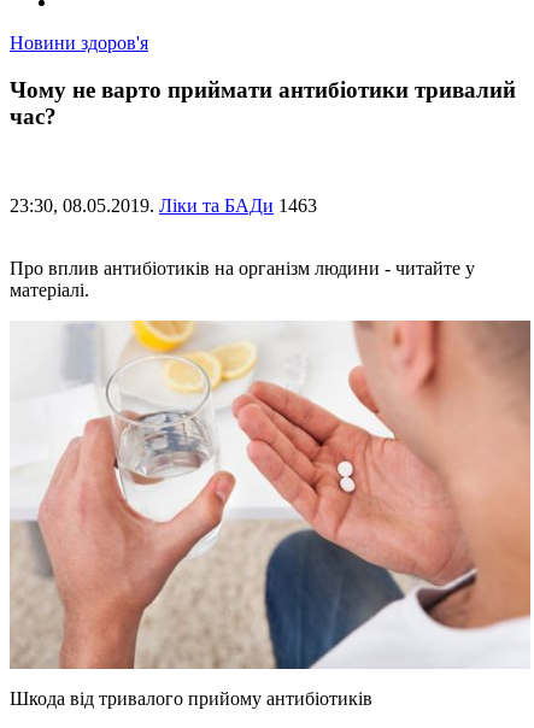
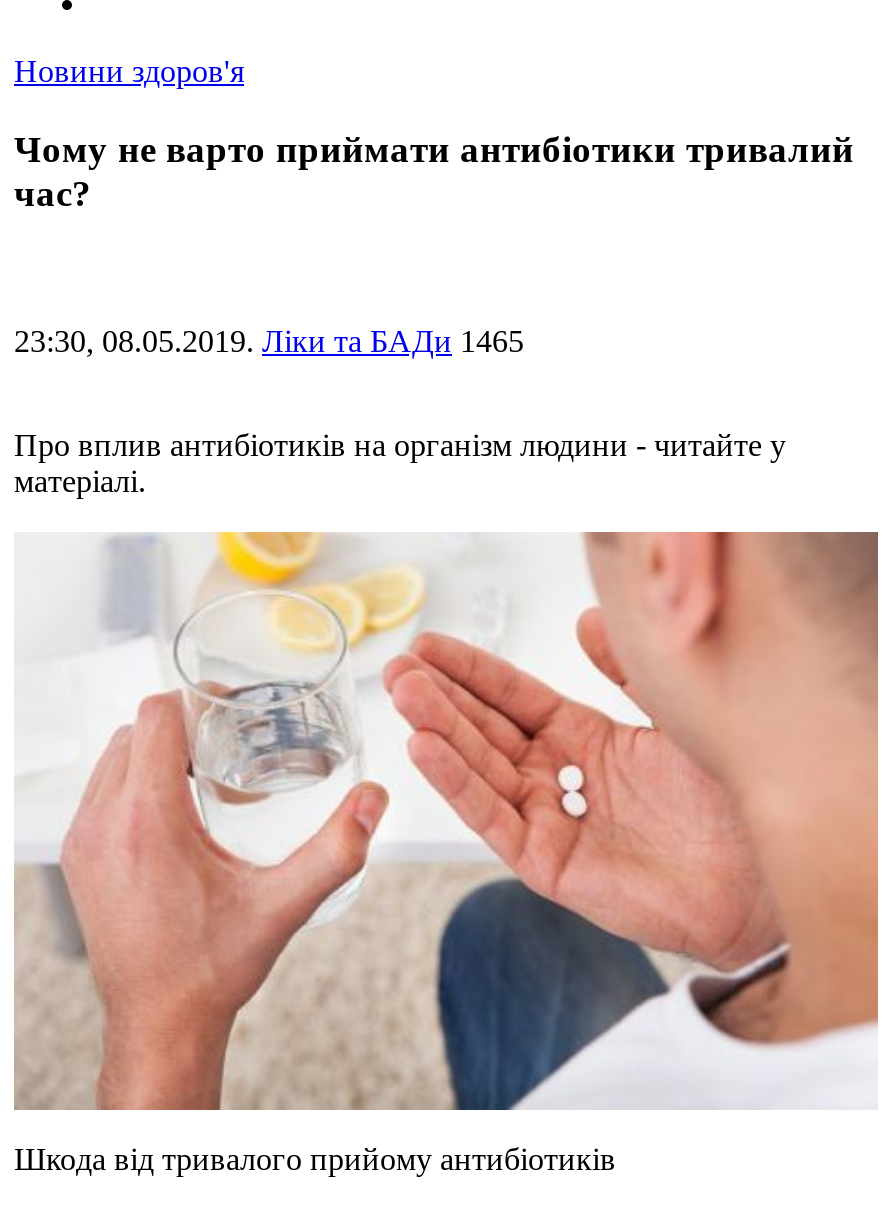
[10,196,317,216] 23:30, 08.05.2019. Ліки та БАДи 1463 -> [14,325,524,359] 23:30, 08.05.2019. Ліки та БАДи 1465

